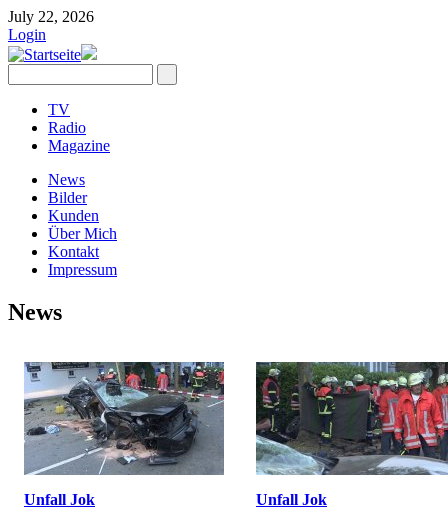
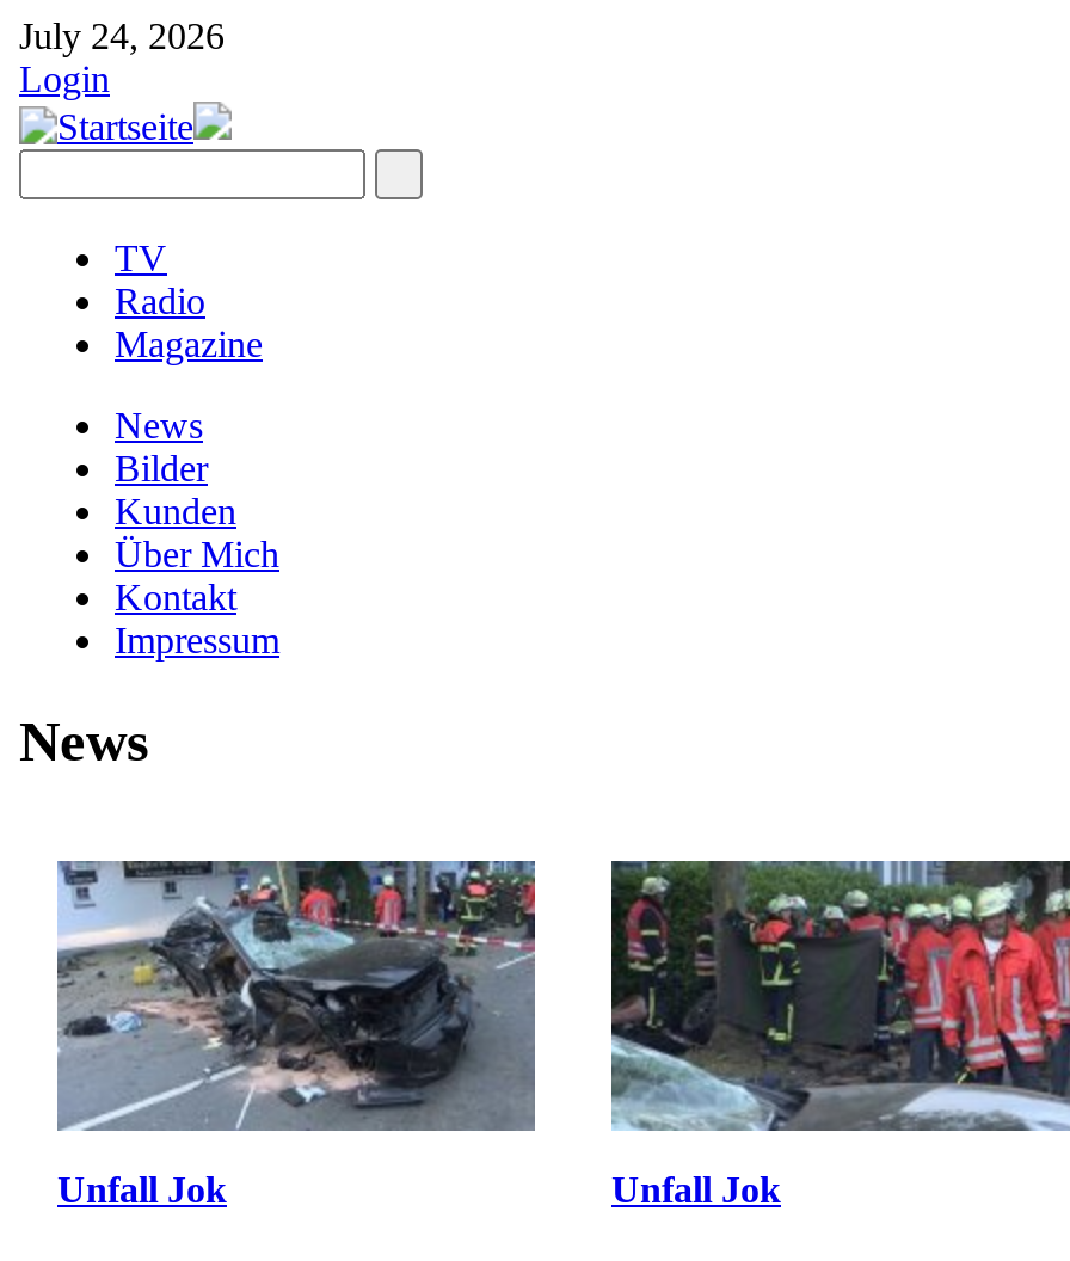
[8,8,94,25] July 22, 2026 -> [19,16,225,56] July 24, 2026

